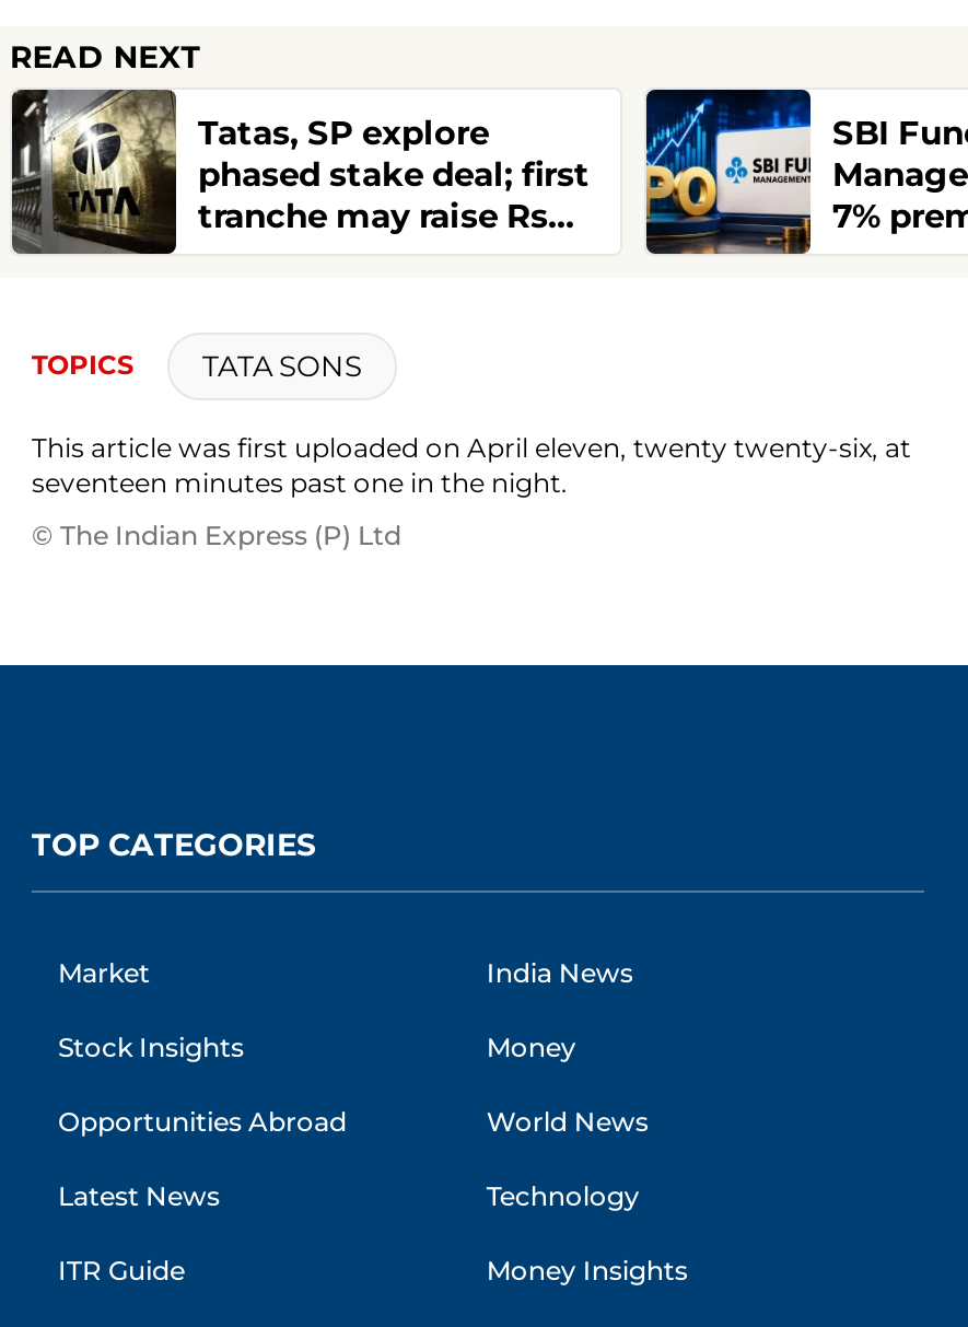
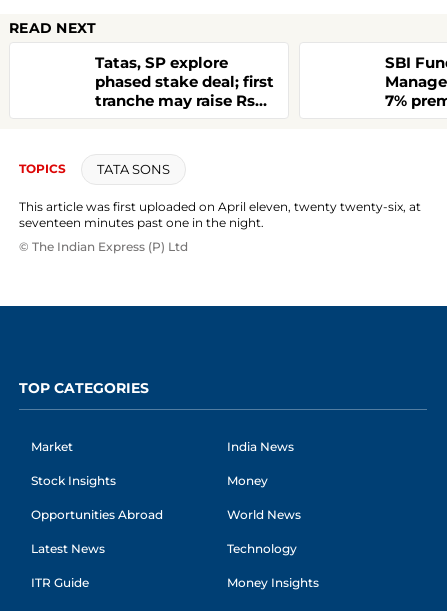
[10,88,178,256] [image] -> none
[644,88,813,256] [image] -> none

